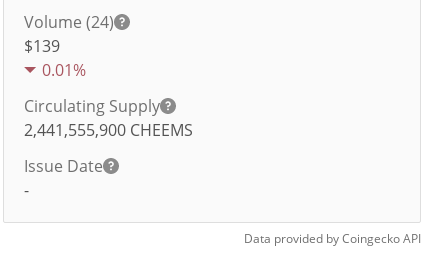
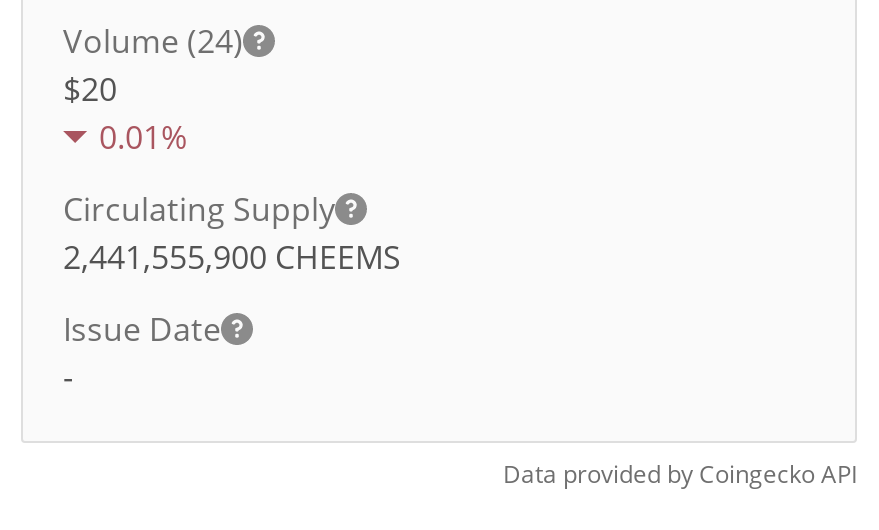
[24,35,60,57] $139 -> [63,67,117,111] $20

